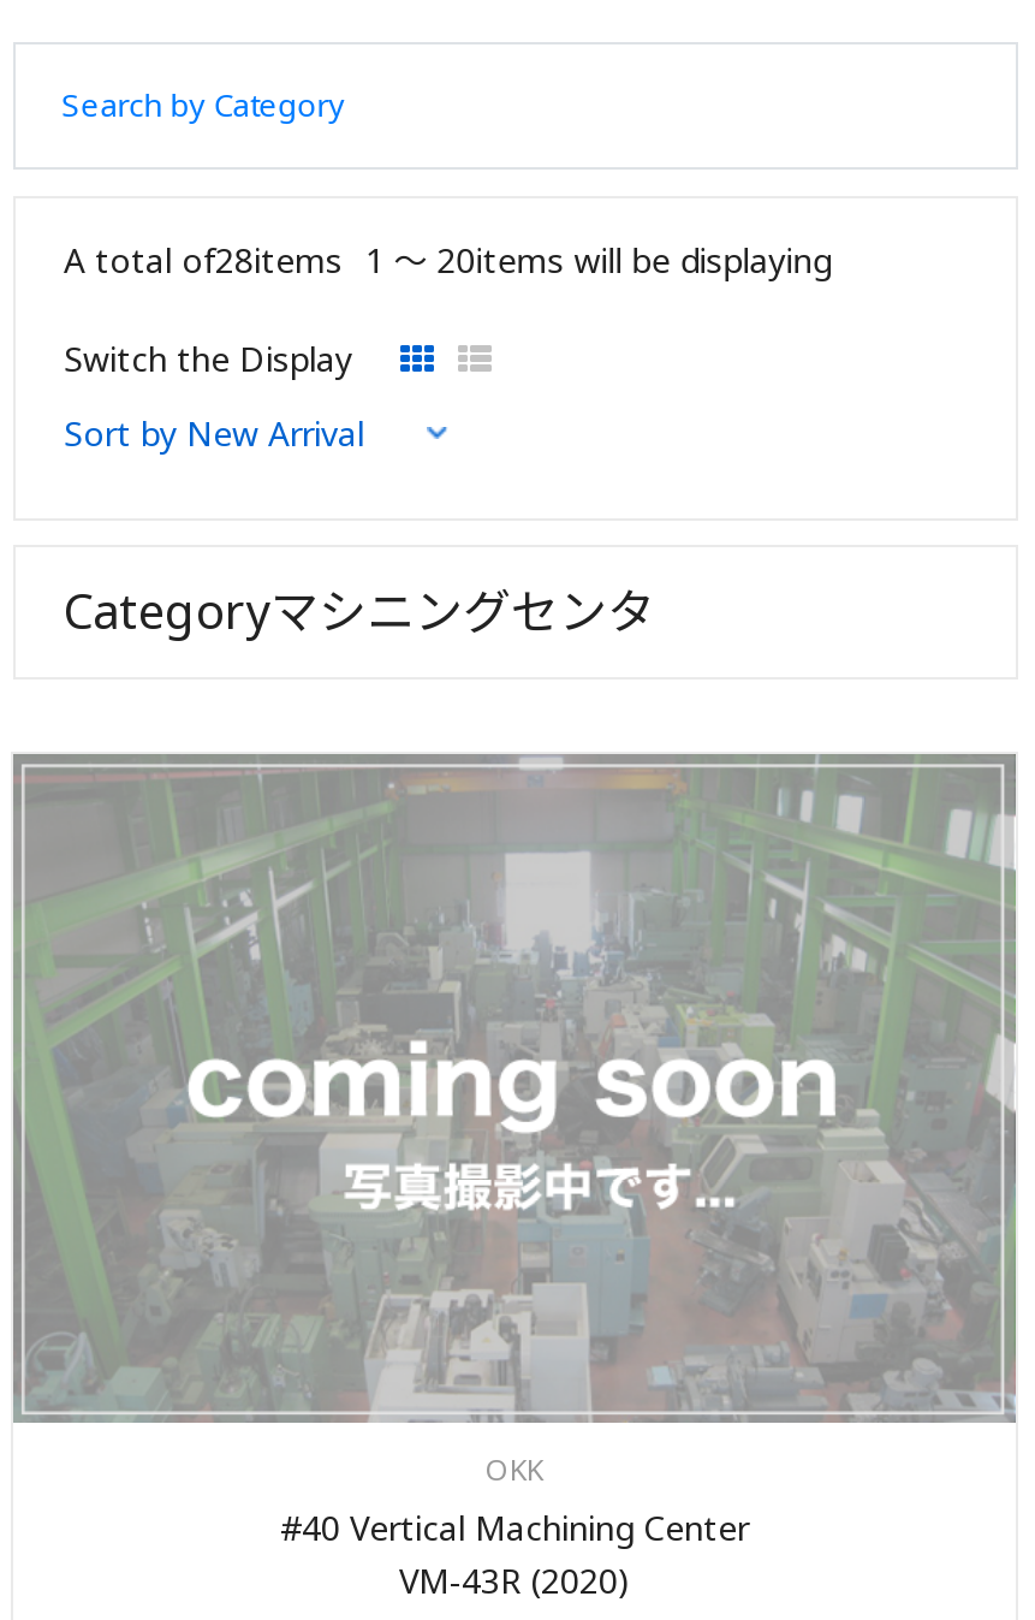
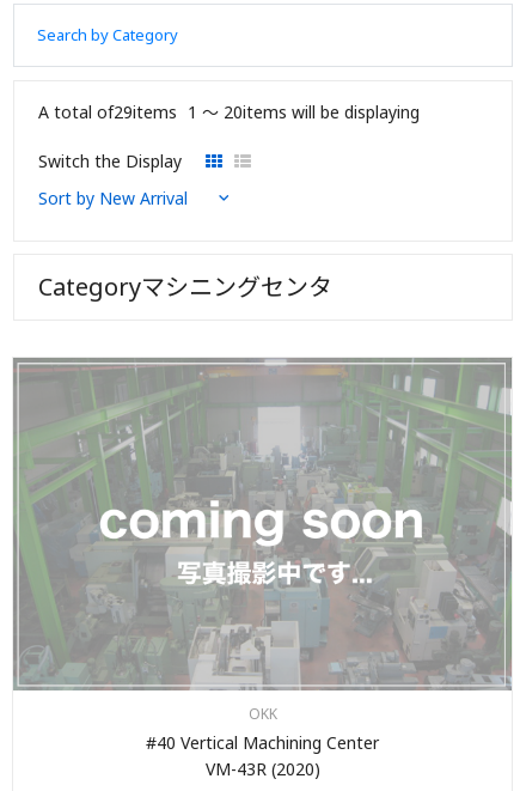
[64,236,831,282] A total of28items 1 〜 20items will be displaying -> [38,100,420,123] A total of29items 1 〜 20items will be displaying

